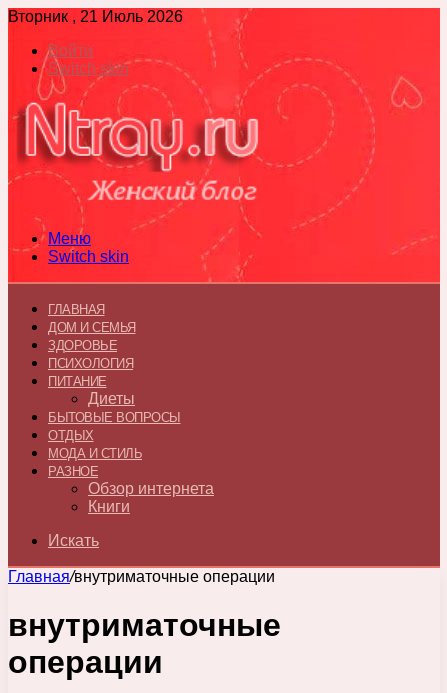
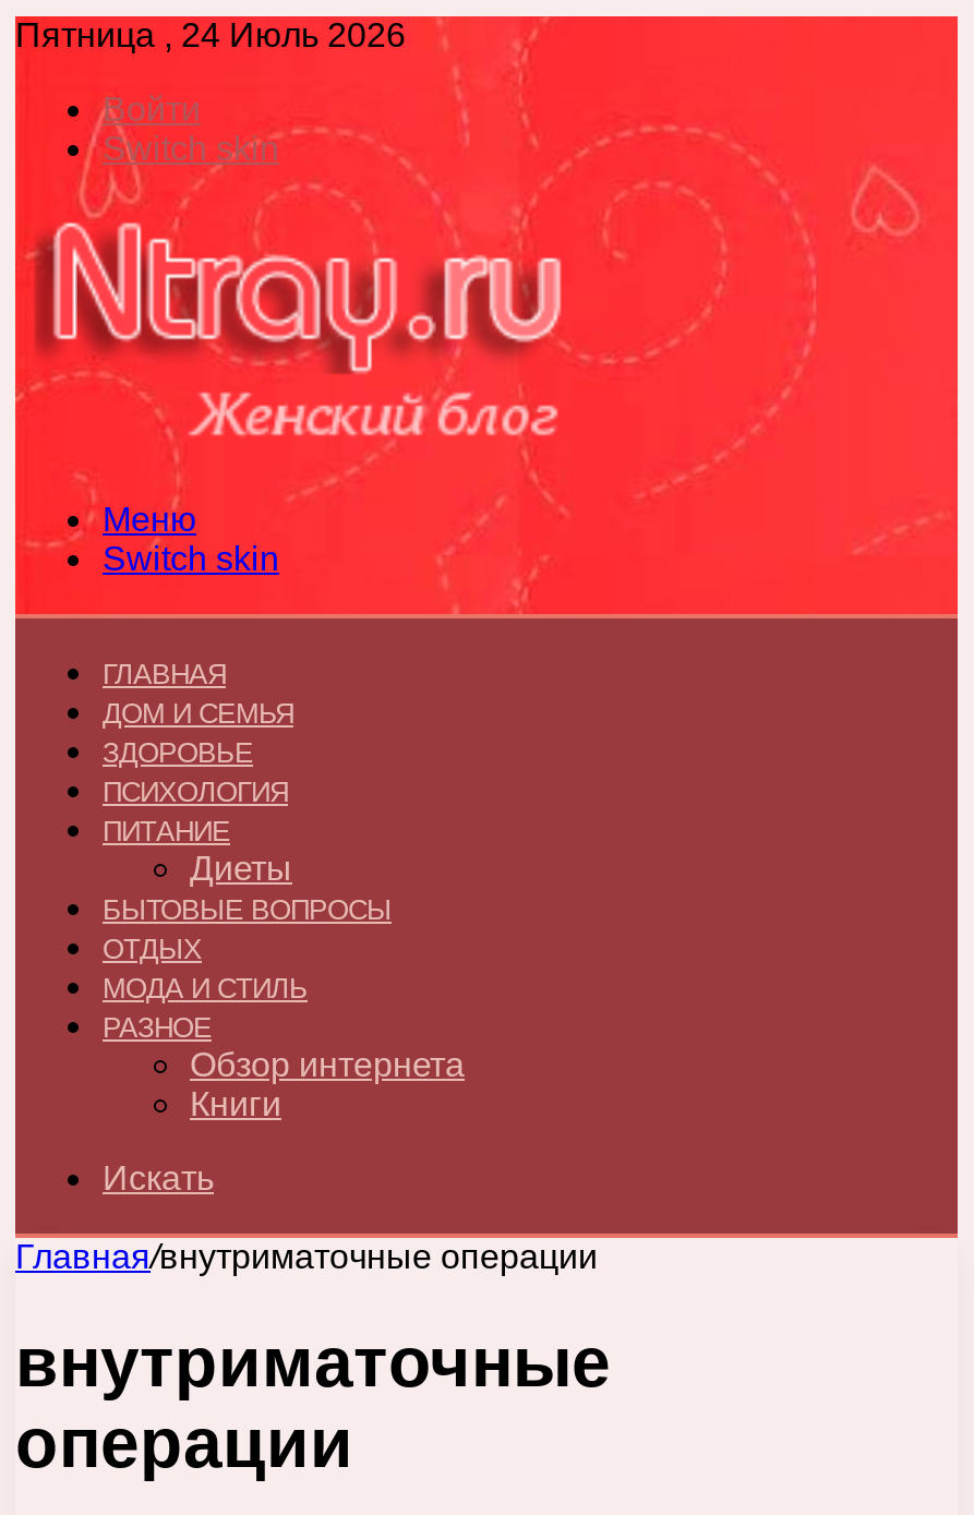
[8,8,183,25] Вторник , 21 Июль 2026 -> [15,16,406,53] Пятница , 24 Июль 2026

